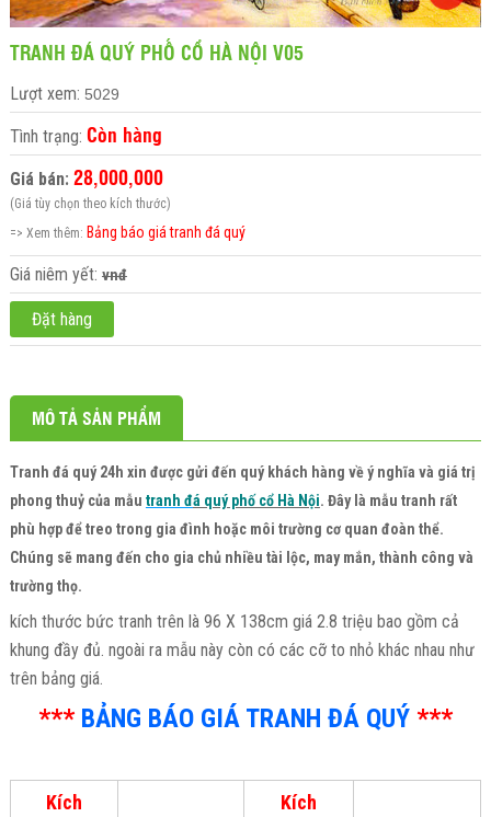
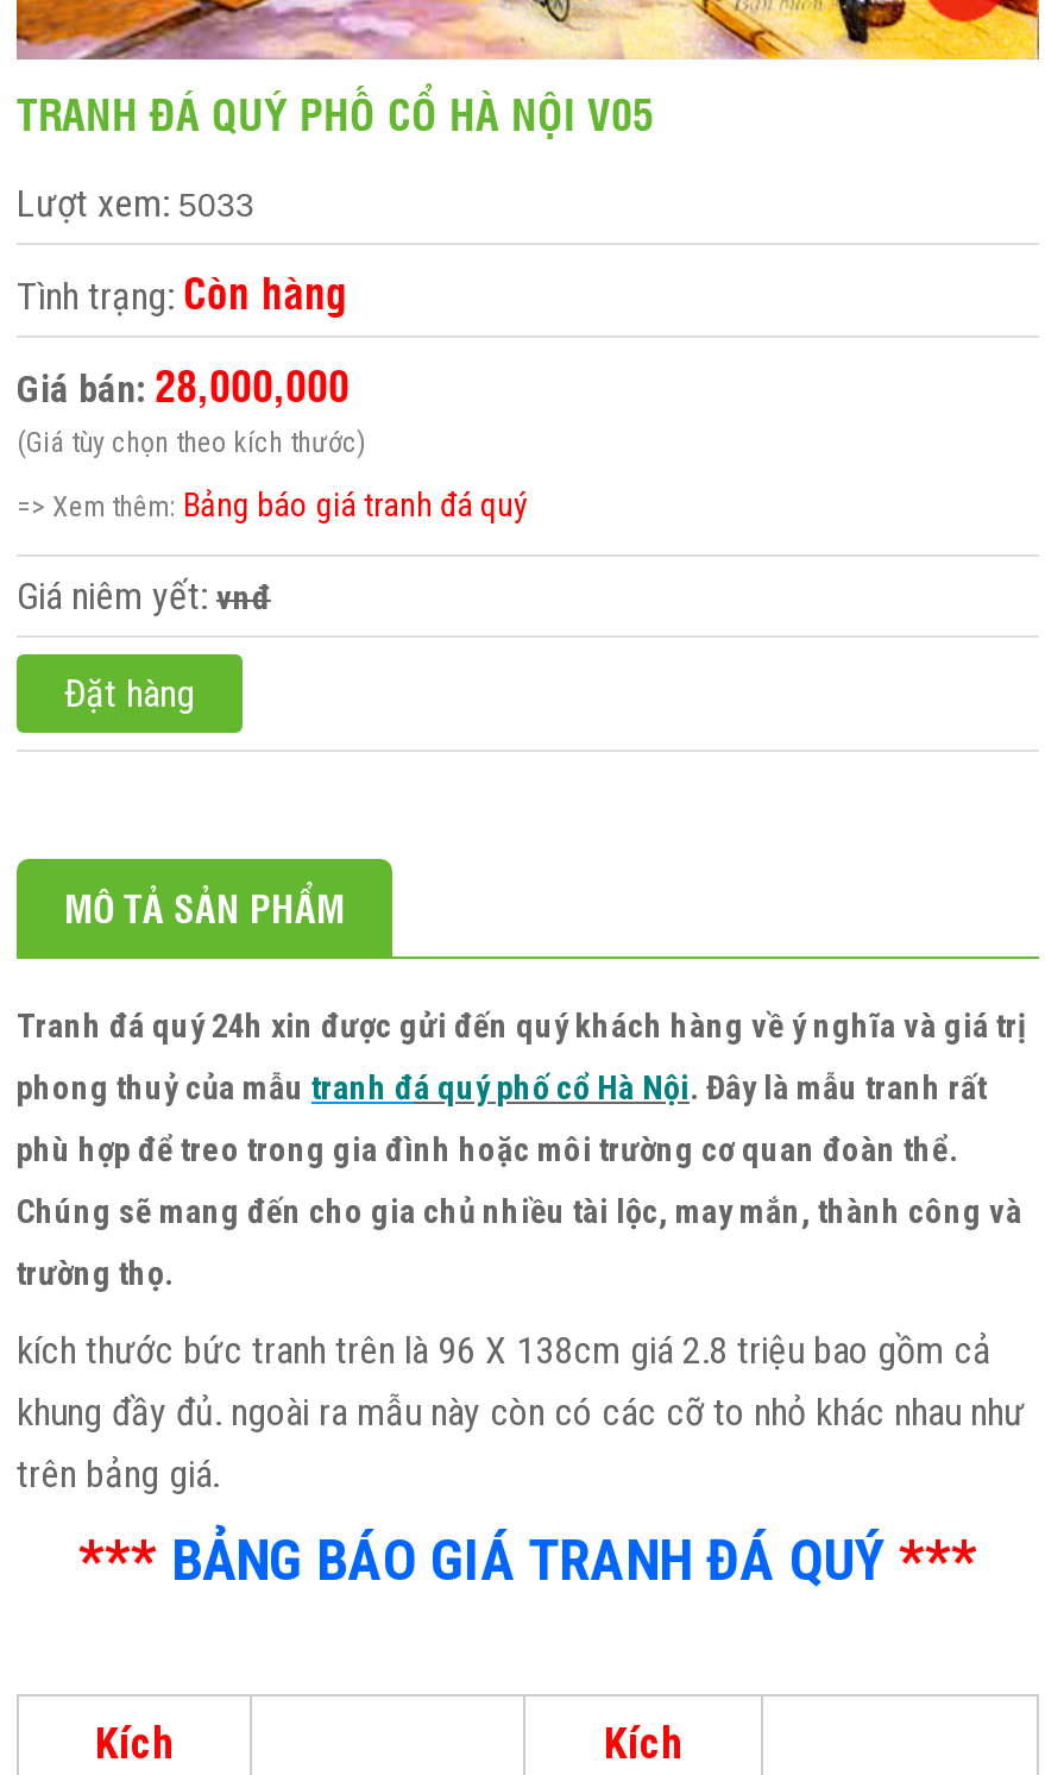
[10,83,119,104] Lượt xem: 5029 -> [17,180,254,225] Lượt xem: 5033

